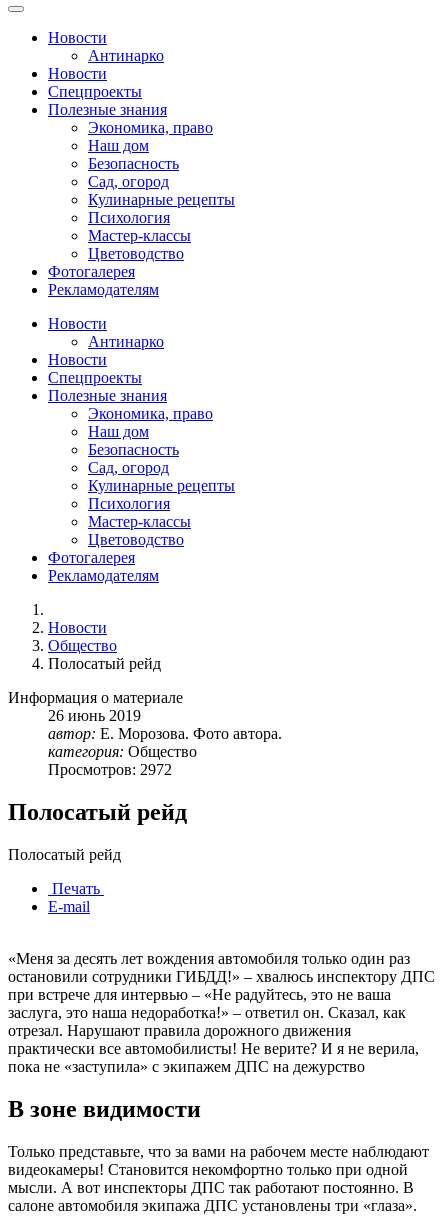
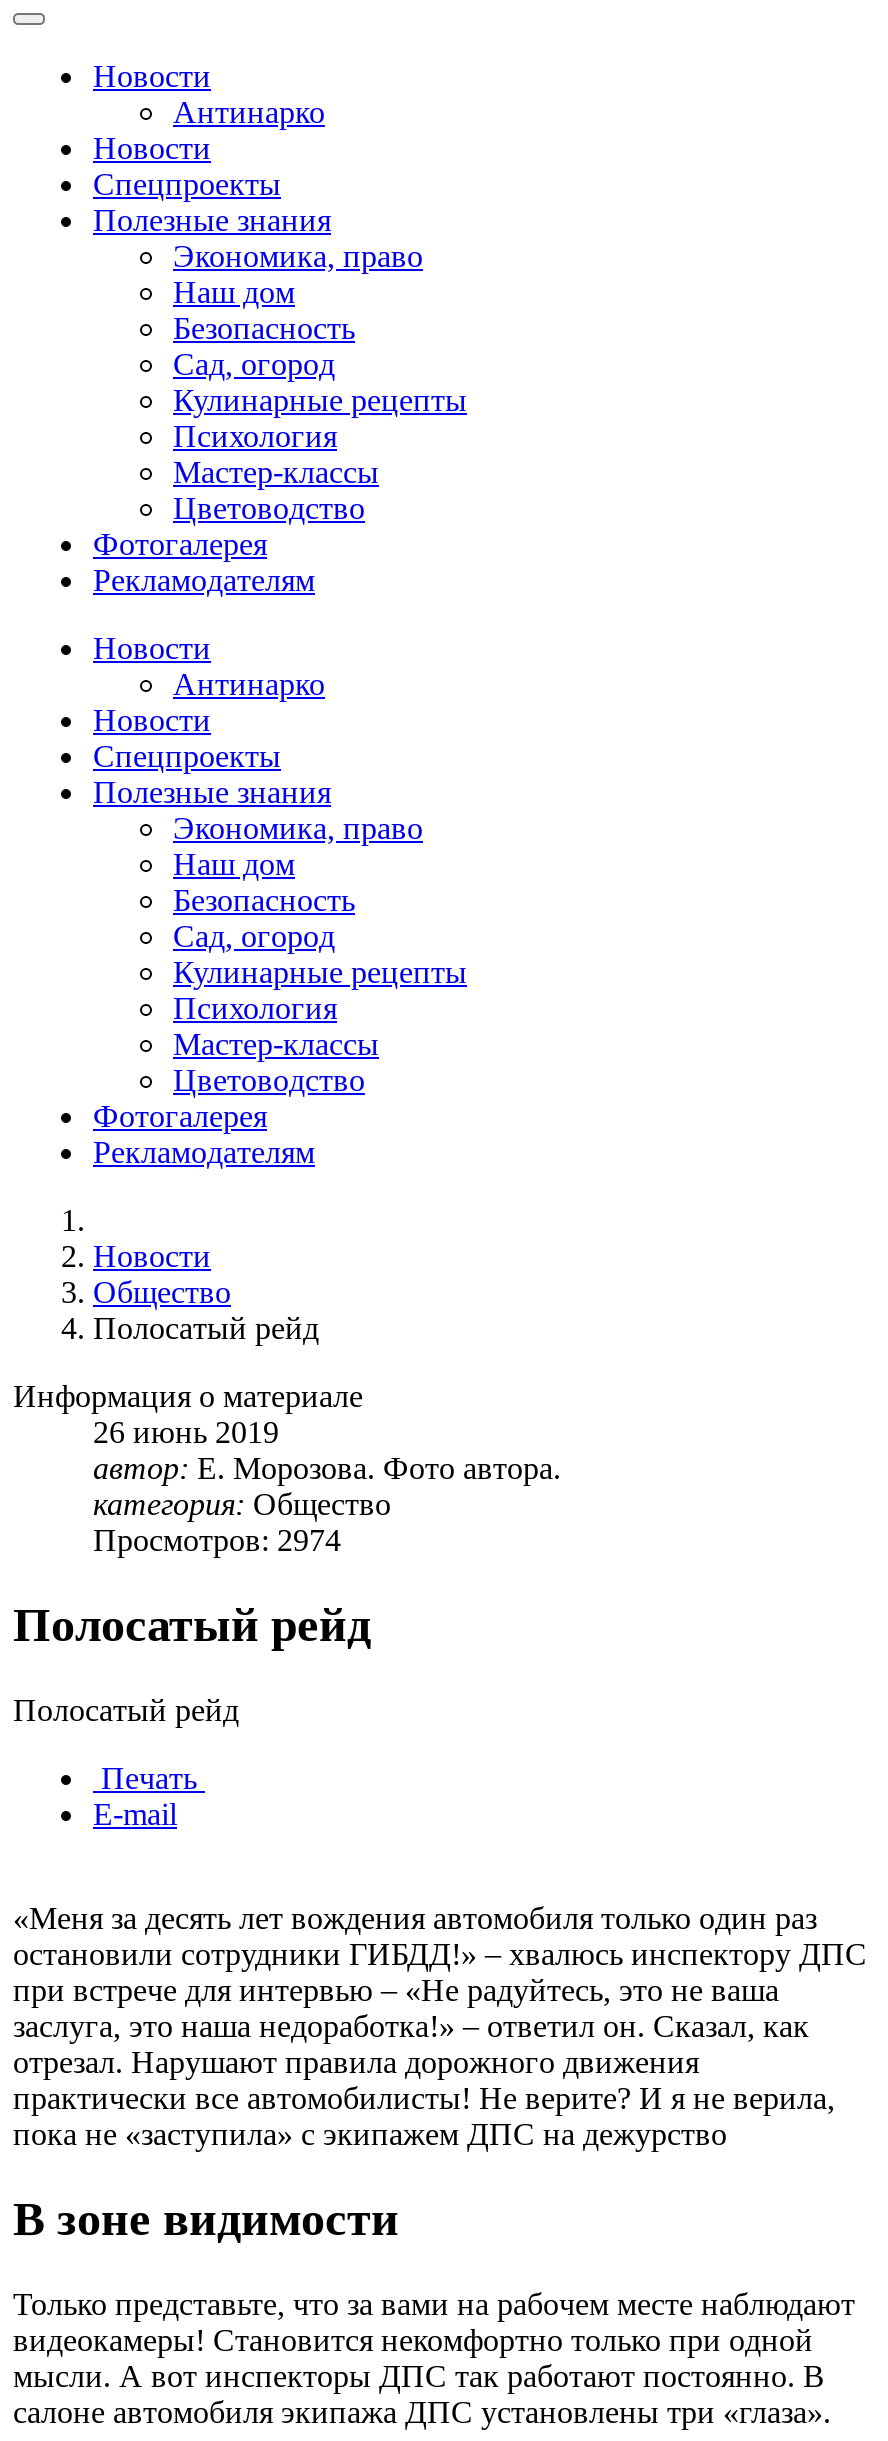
[48,761,172,778] Просмотров: 2972 -> [93,1524,341,1558] Просмотров: 2974

